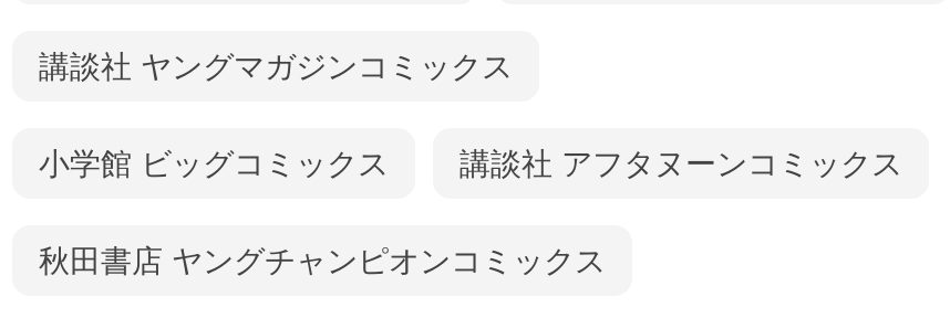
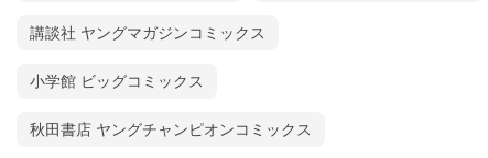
[459,146,902,181] 講談社 アフタヌーンコミックス -> none

